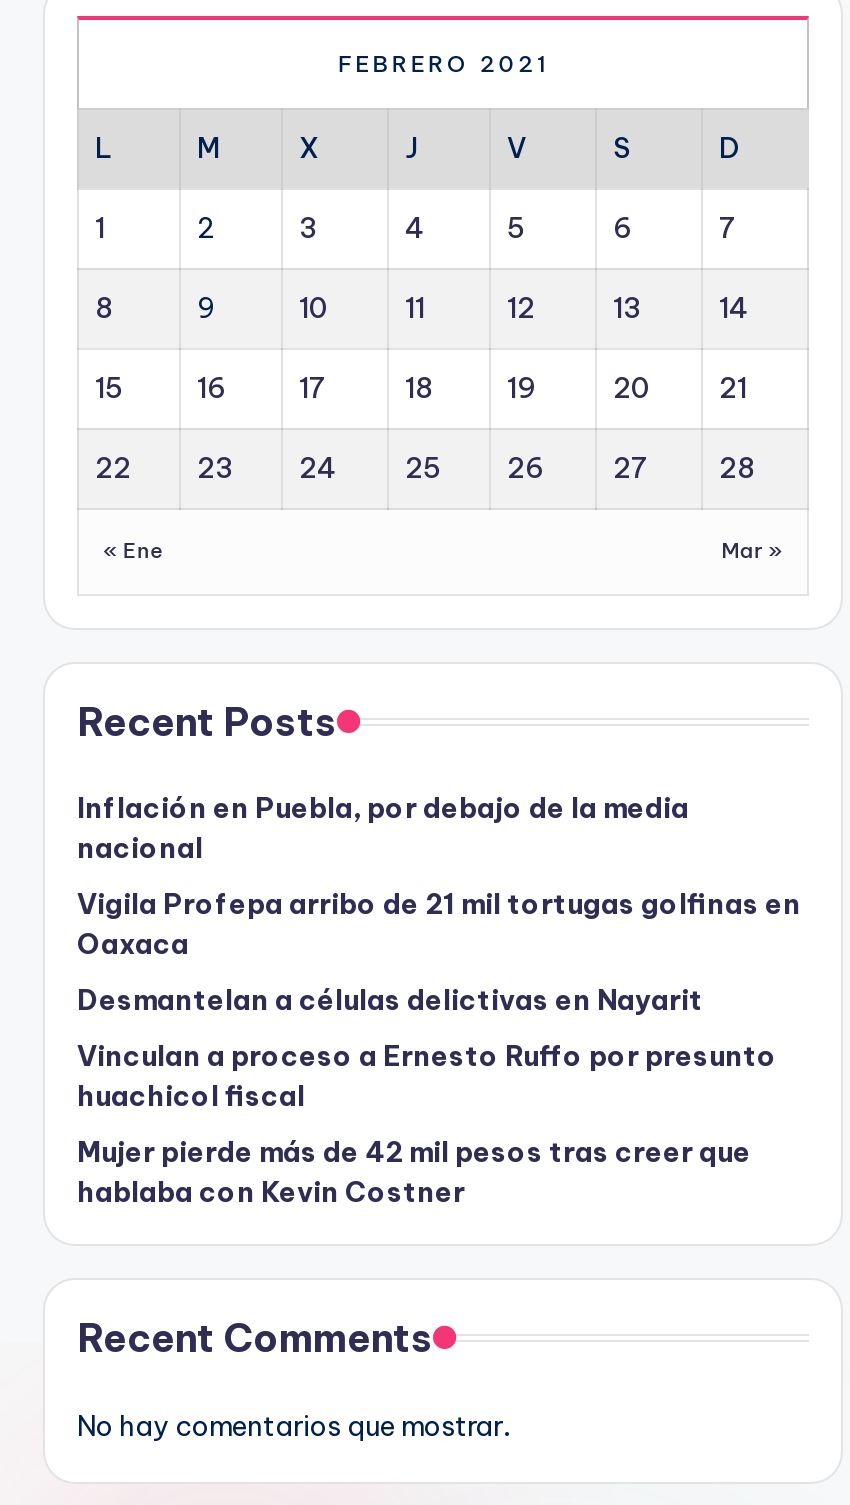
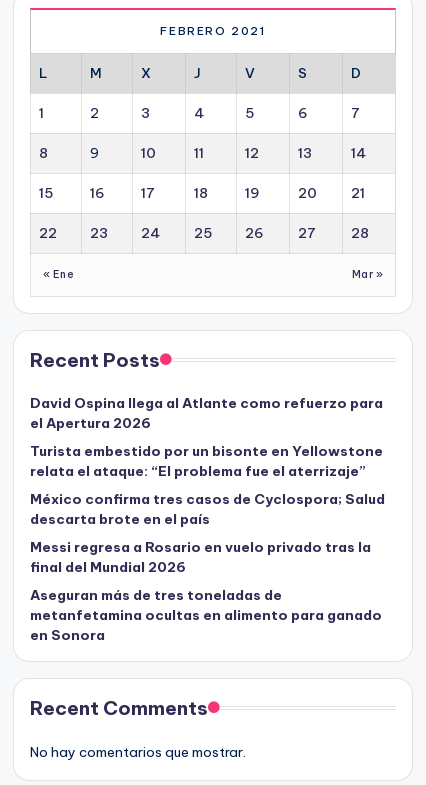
[77,789,689,865] Inflación en Puebla, por debajo de la media | nacional -> [30,394,383,432] David Ospina llega al Atlante como refuerzo para | el Apertura 2026
[77,885,801,961] Vigila Profepa arribo de 21 mil tortugas golfinas en | Oaxaca -> [30,442,383,480] Turista embestido por un bisonte en Yellowstone | relata el ataque: “El problema fue el aterrizaje”
[77,981,703,1017] Desmantelan a células delictivas en Nayarit -> [30,490,385,528] México confirma tres casos de Cyclospora; Salud | descarta brote en el país
[77,1037,777,1113] Vinculan a proceso a Ernesto Ruffo por presunto | huachicol fiscal -> [30,538,371,576] Messi regresa a Rosario en vuelo privado tras la | final del Mundial 2026
[77,1133,751,1209] Mujer pierde más de 42 mil pesos tras creer que | hablaba con Kevin Costner -> [30,586,382,644] Aseguran más de tres toneladas de | metanfetamina ocultas en alimento para ganado | en Sonora

